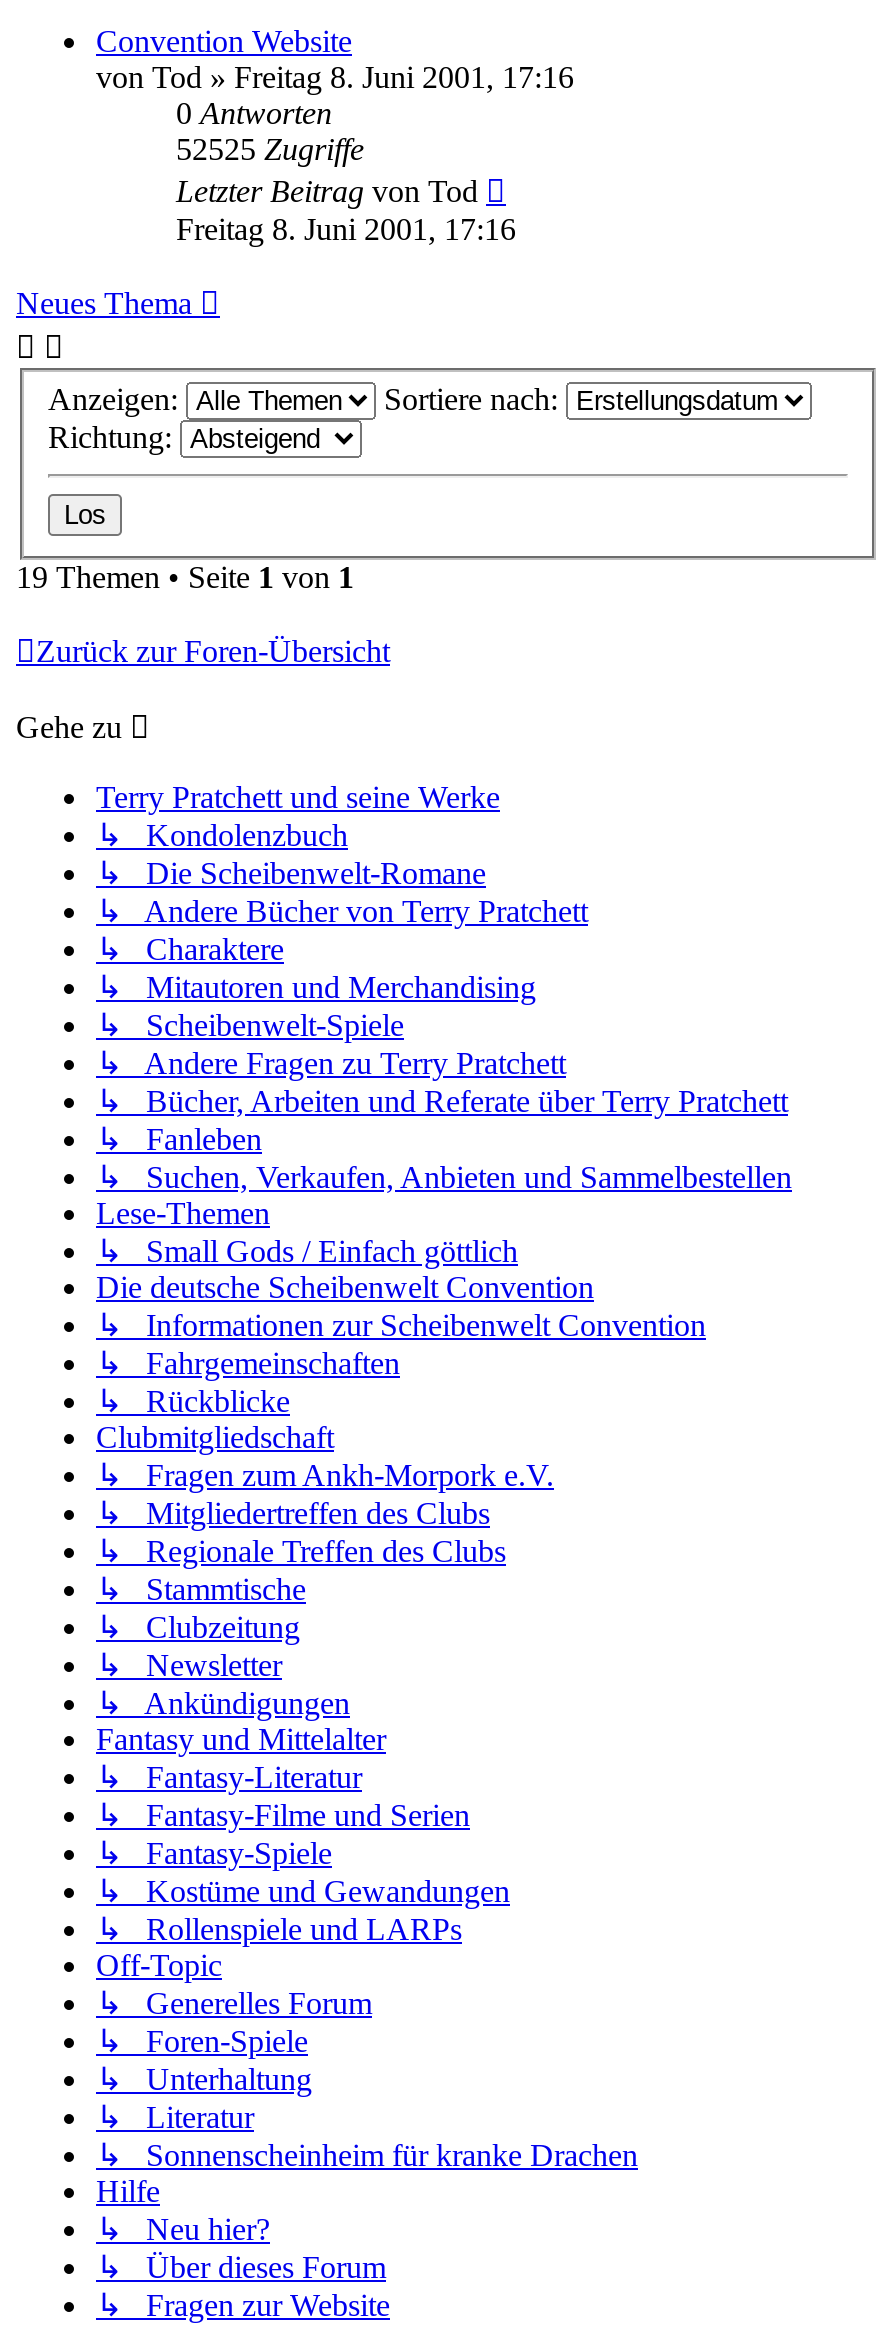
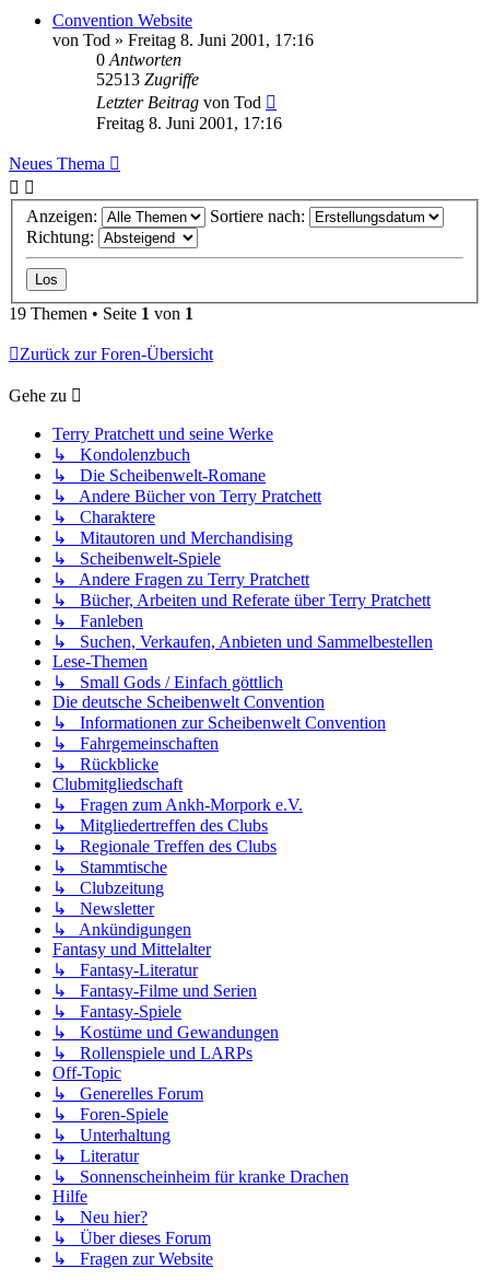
[176,132,364,166] 52525 Zugriffe -> [96,70,199,89] 52513 Zugriffe

